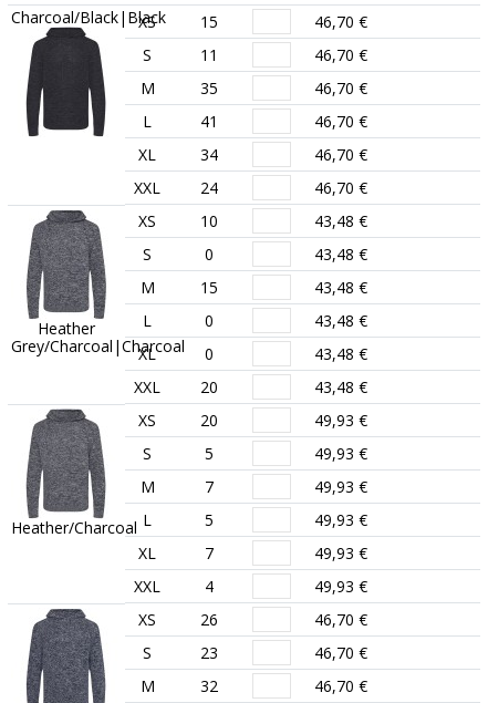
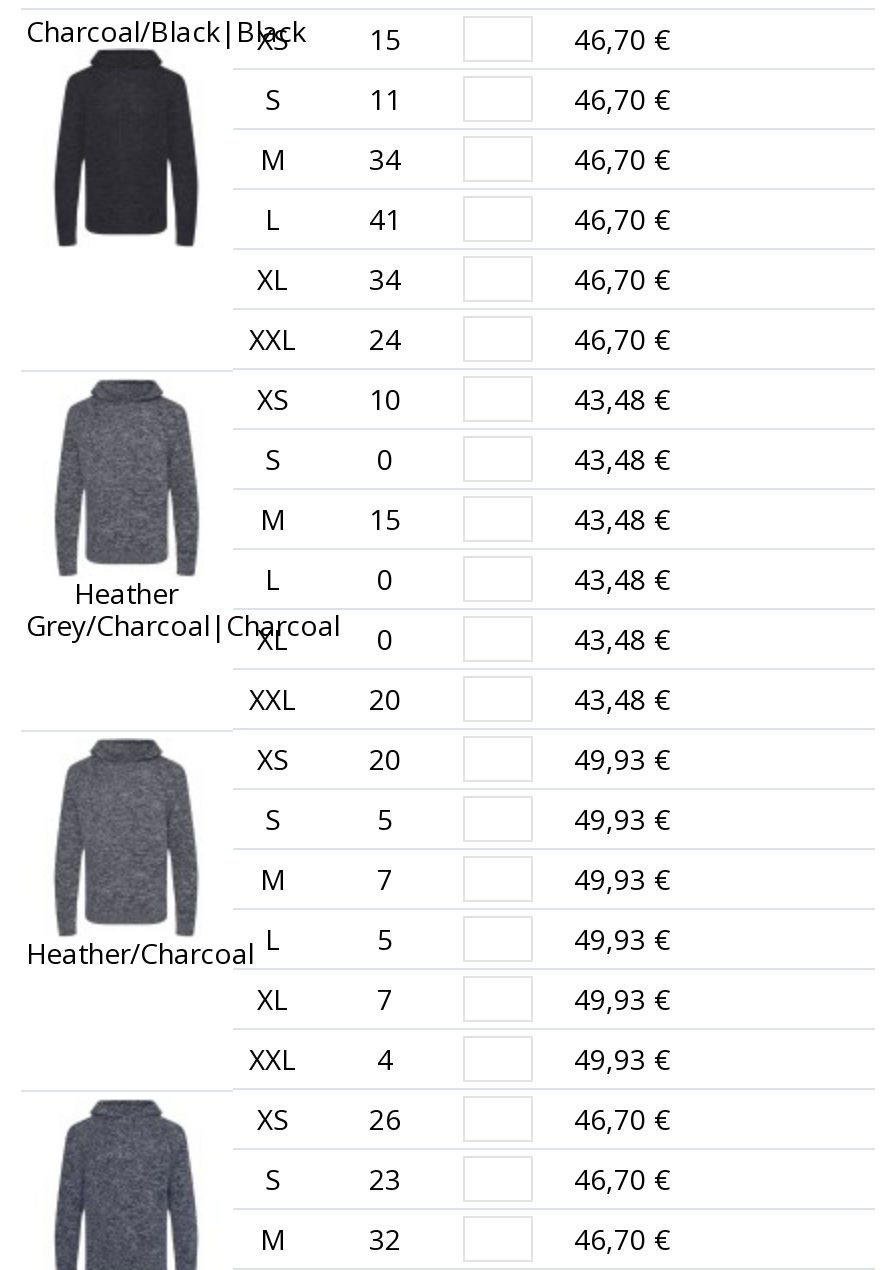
[200,77,218,98] 35 -> [369,140,401,178] 34

